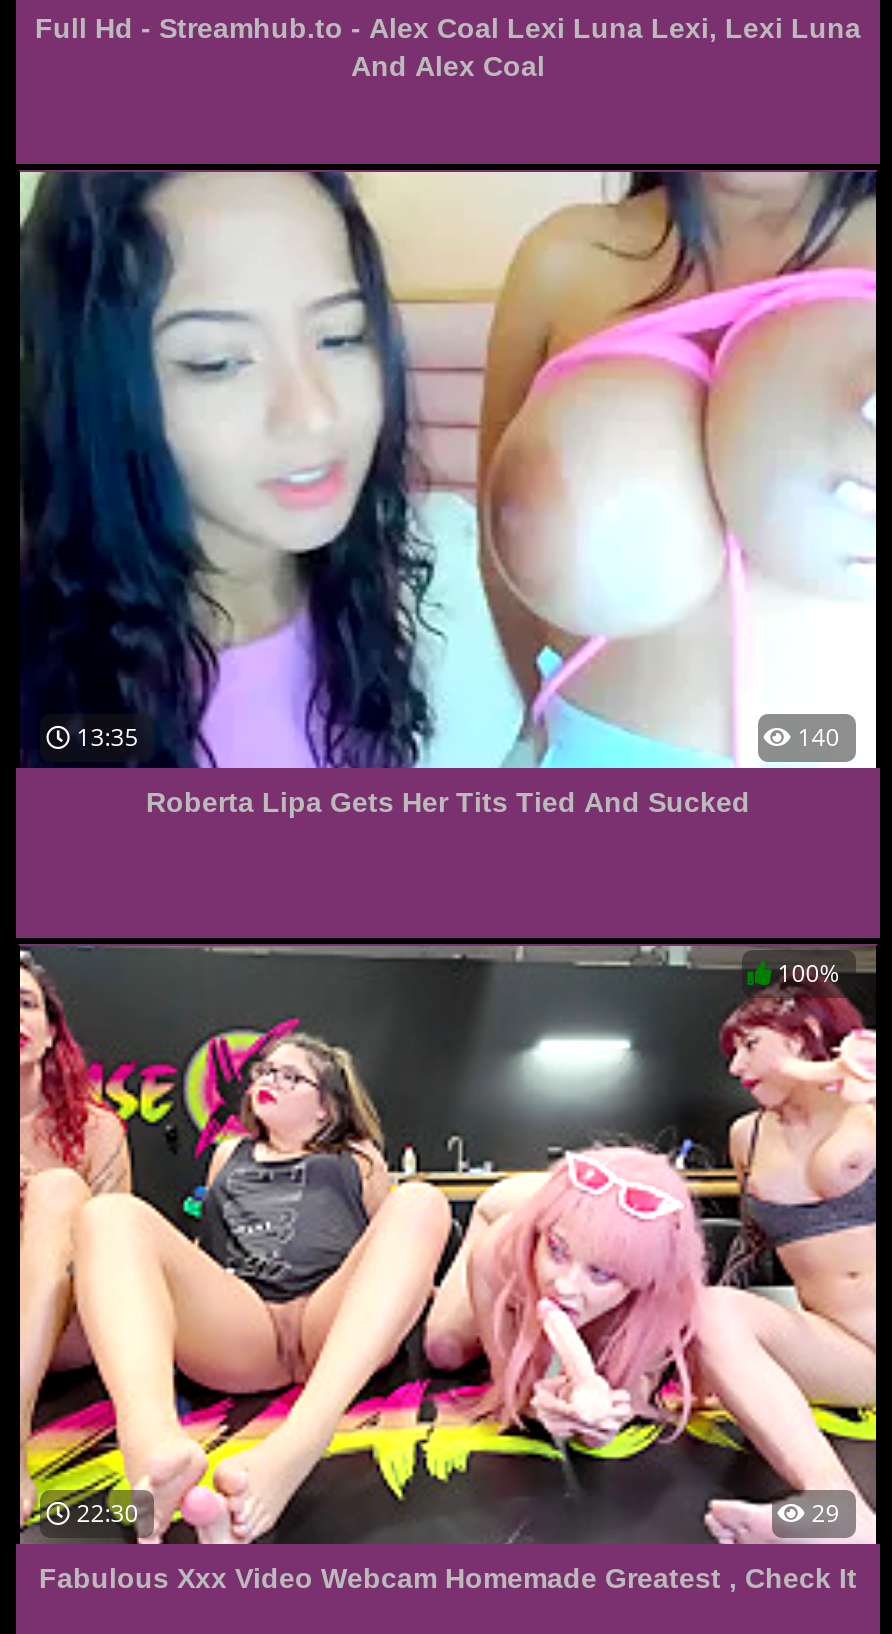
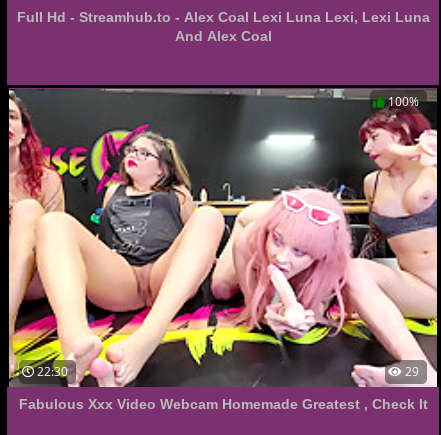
[20,170,878,818] [image] | 13:35 | 140 | Roberta Lipa Gets Her Tits Tied And Sucked -> none

